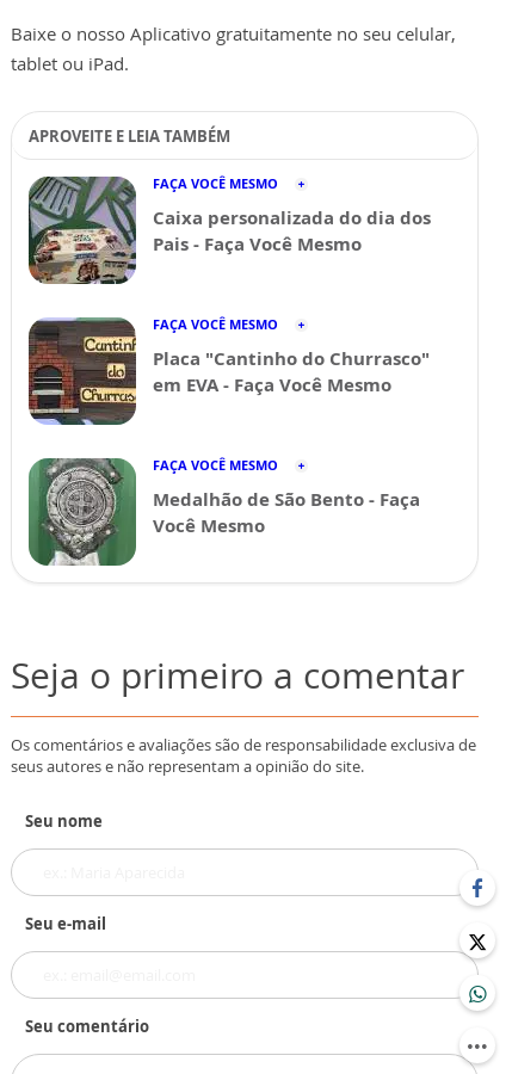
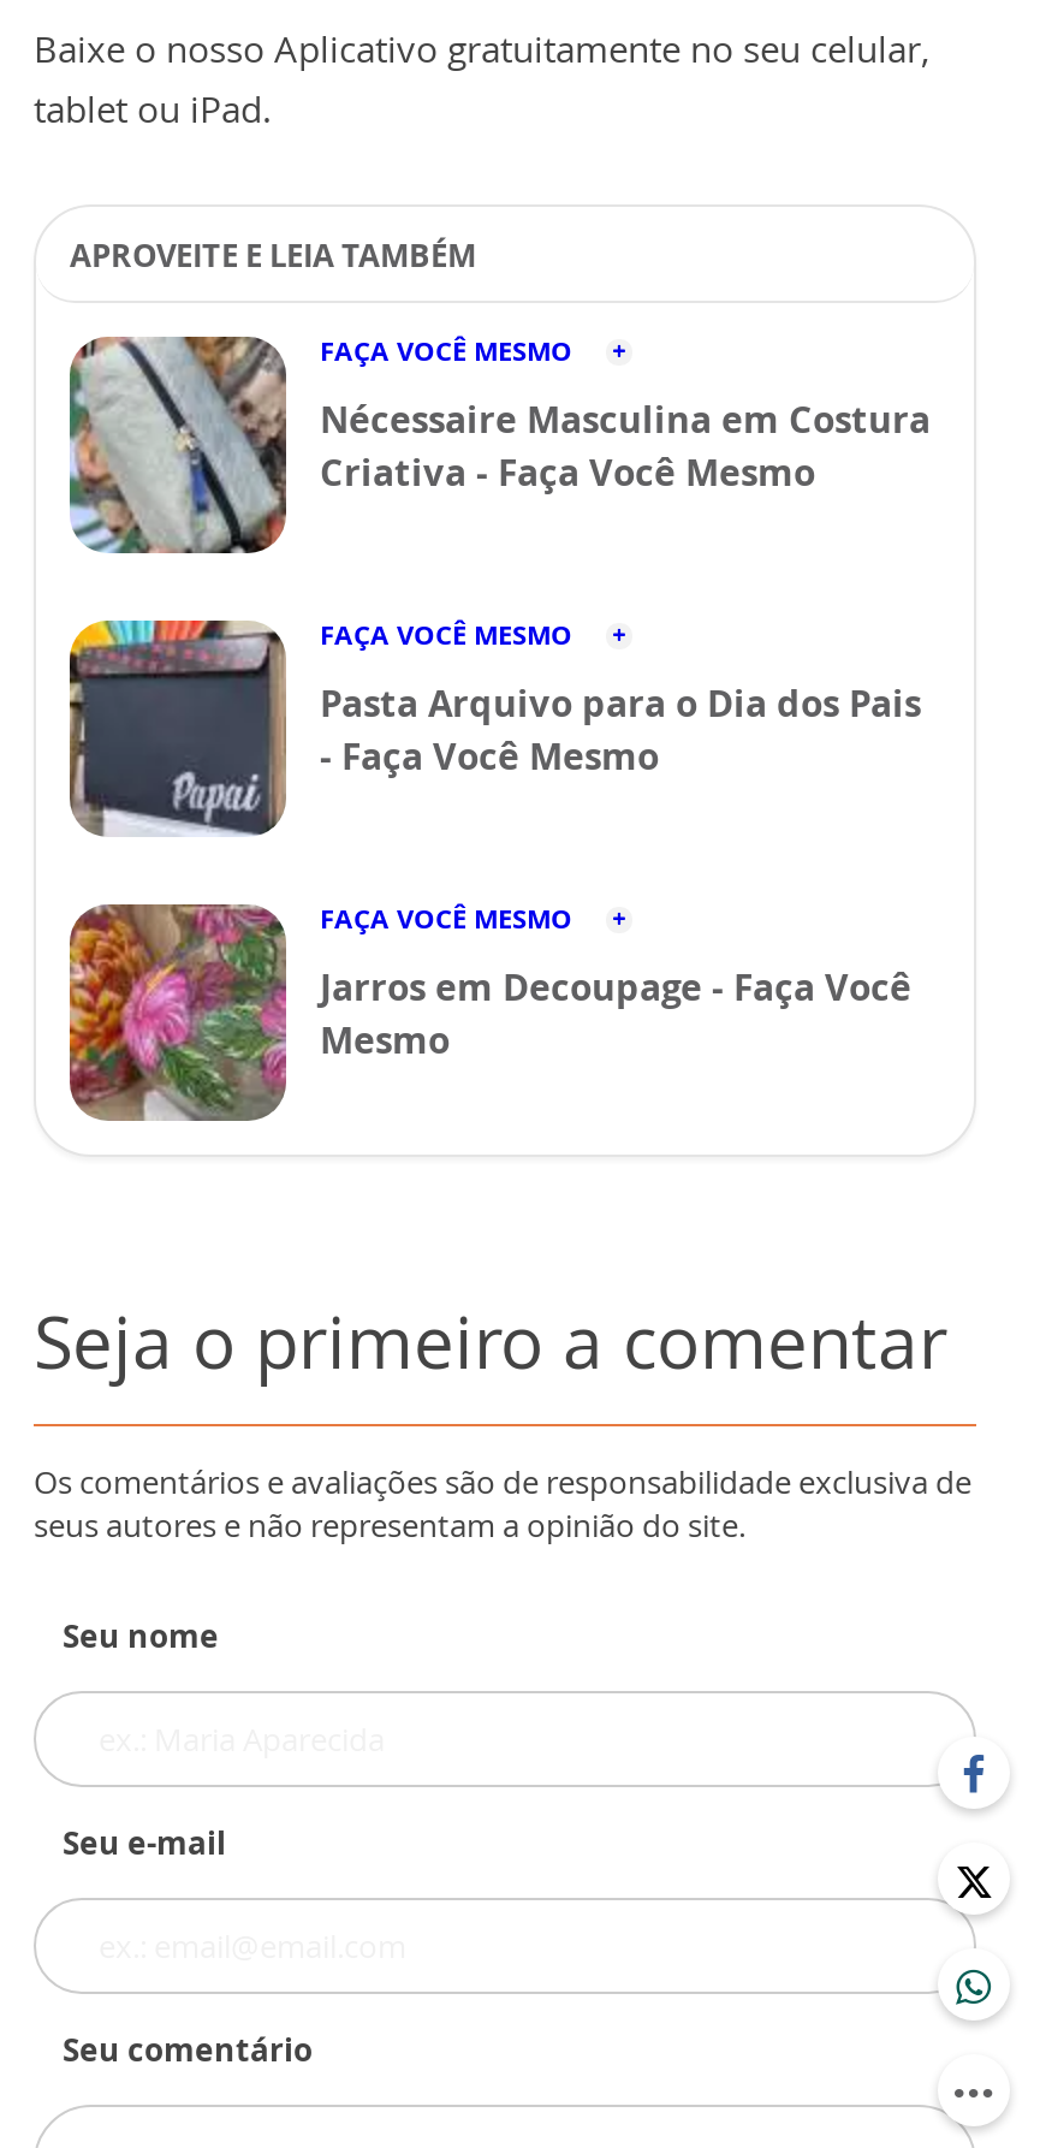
[27,175,431,285] [image] | Caixa personalizada do dia dos | Pais - Faça Você Mesmo -> [67,334,931,556] [image] | Nécessaire Masculina em Costura | Criativa - Faça Você Mesmo
[27,316,430,426] [image] | Placa "Cantinho do Churrasco" | em EVA - Faça Você Mesmo -> [67,618,921,839] [image] | Pasta Arquivo para o Dia dos Pais | - Faça Você Mesmo
[27,457,420,567] [image] | Medalhão de São Bento - Faça | Você Mesmo -> [67,902,911,1123] [image] | Jarros em Decoupage - Faça Você | Mesmo

